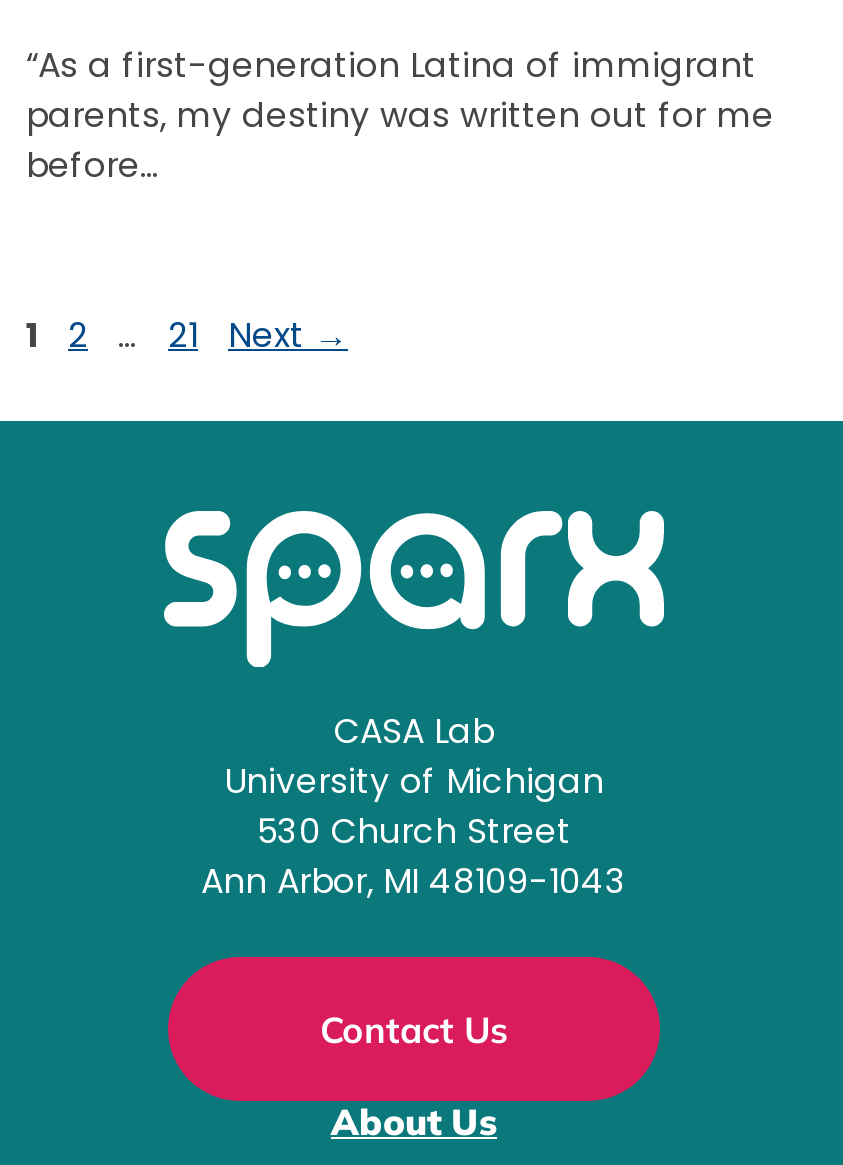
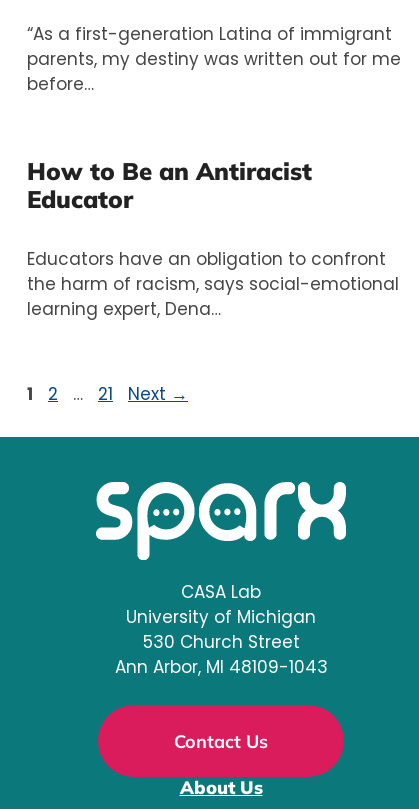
none -> [27,156,399,321] How to Be an Antiracist | Educator | Educators have an obligation to confront | the harm of racism, says social-emotional | learning expert, Dena…

